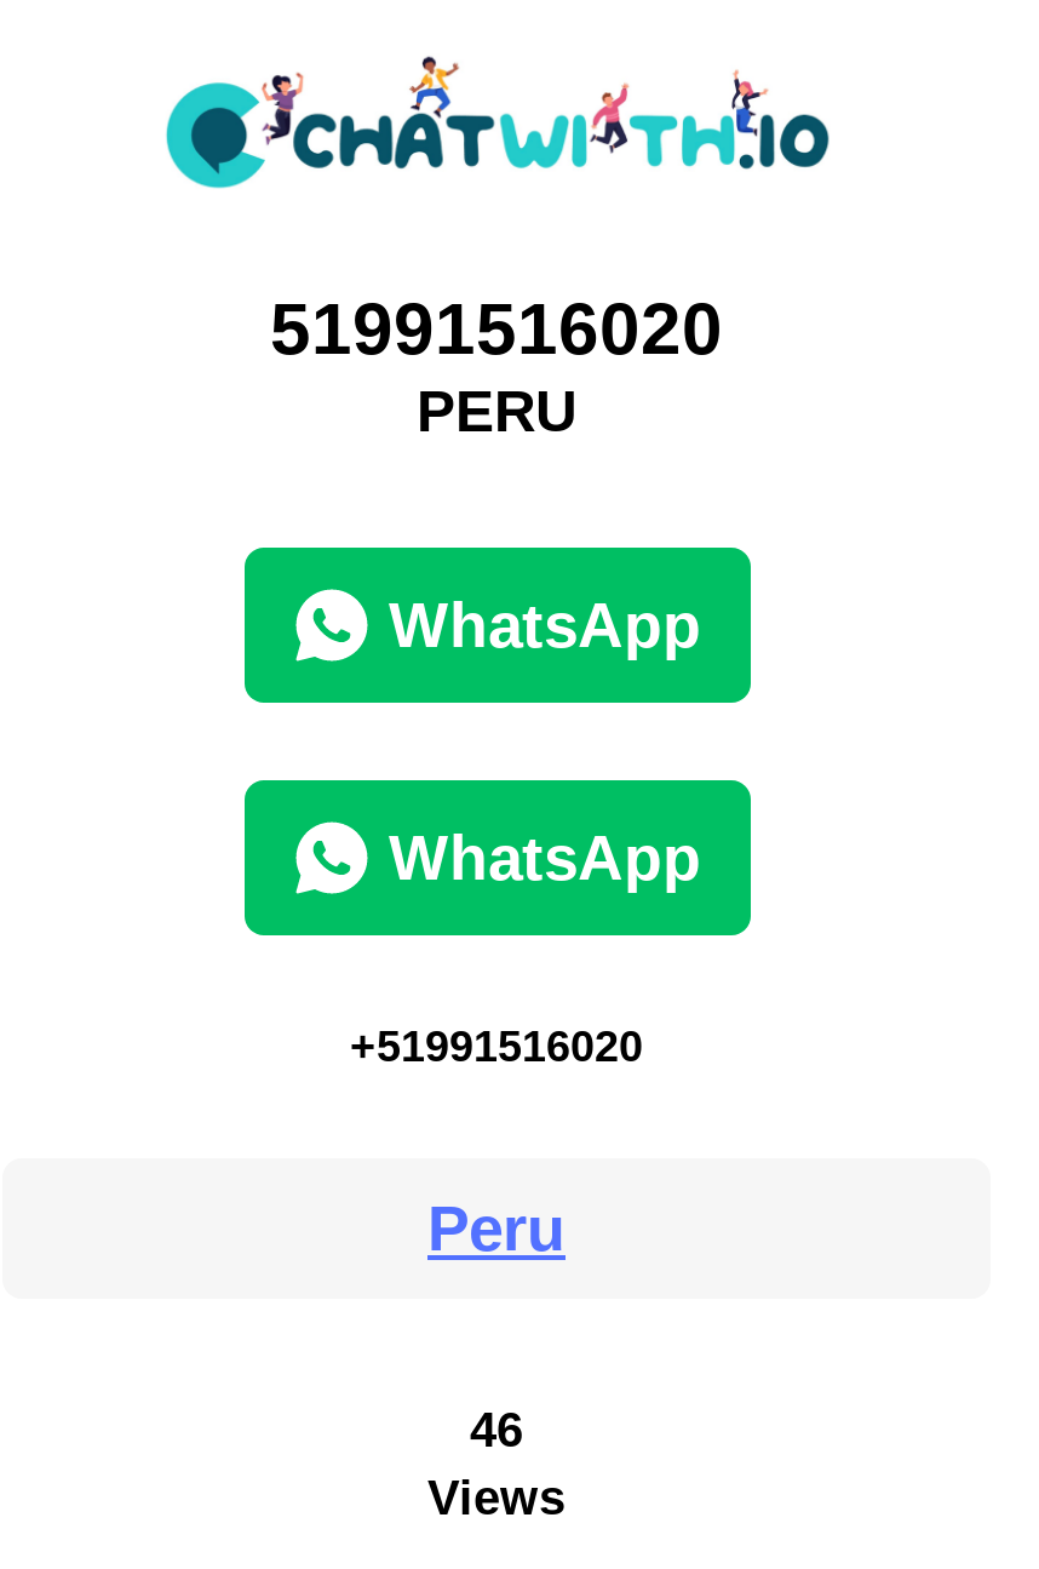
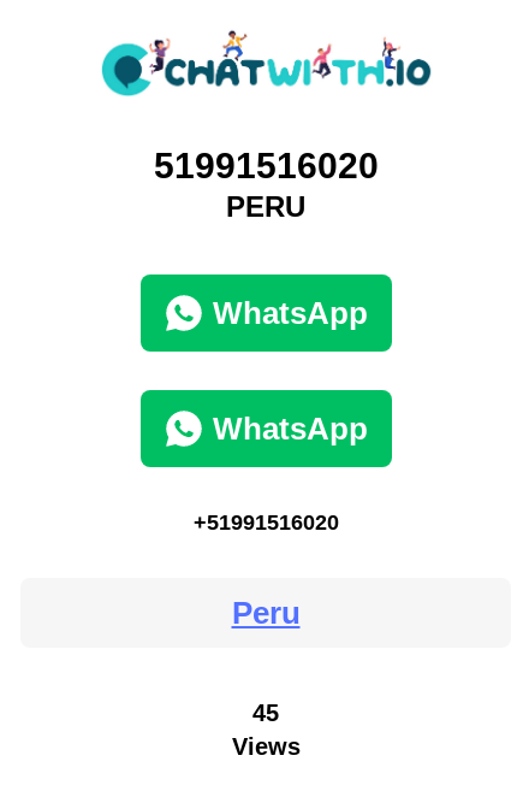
[470,1403,523,1456] 46 -> [252,699,279,726] 45

